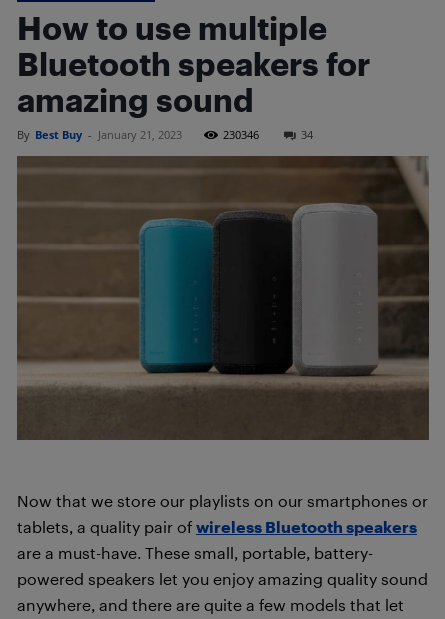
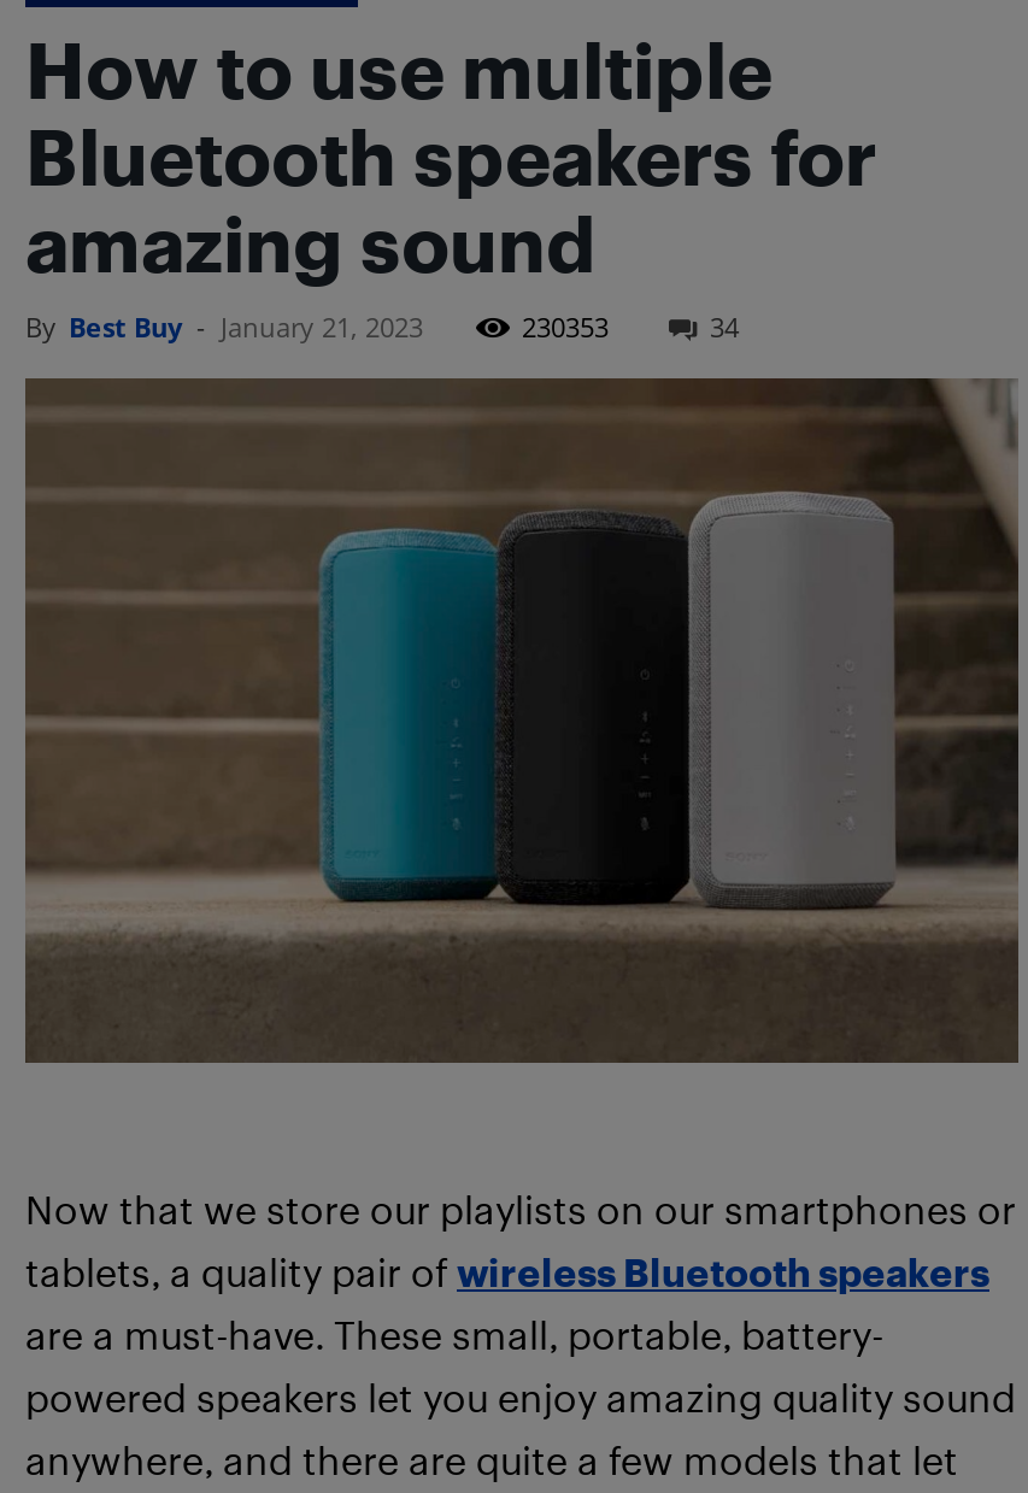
[223,127,259,142] 230346 -> [522,308,609,345] 230353

